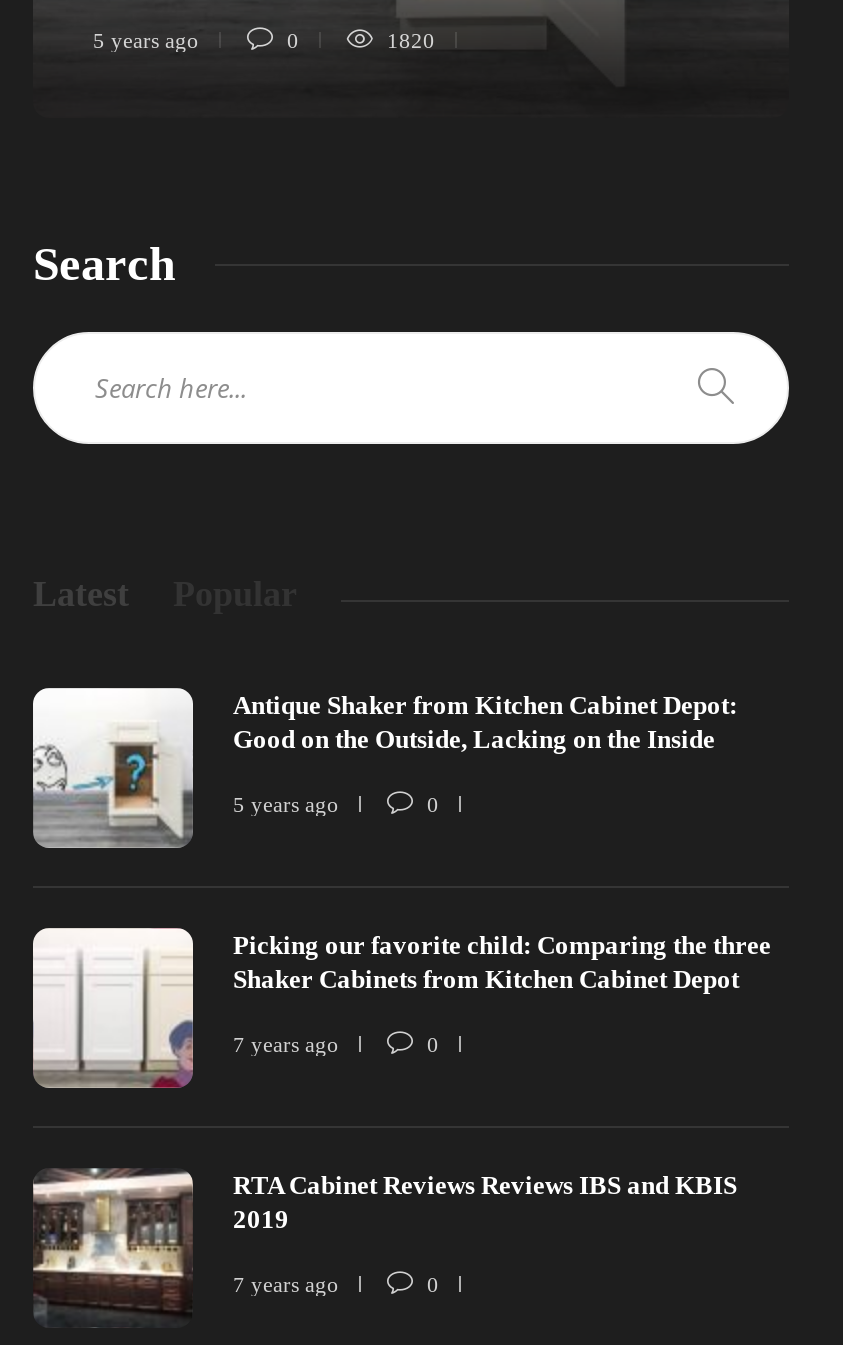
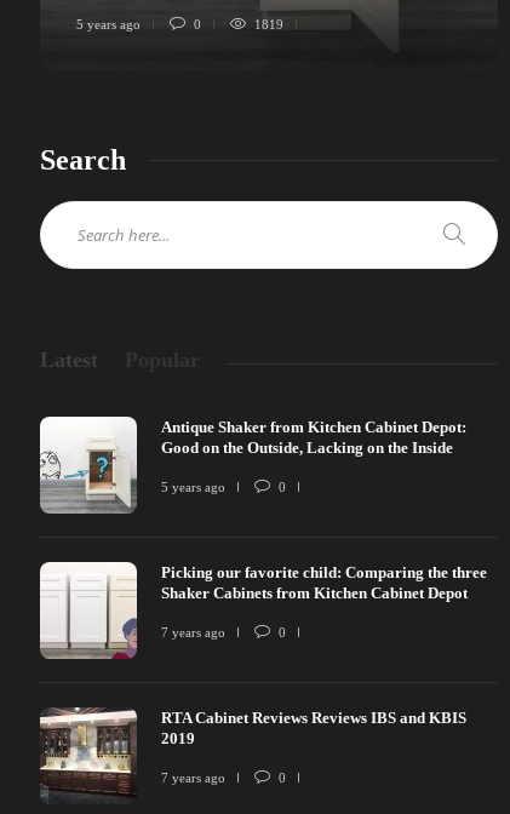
[381,27,435,51] 1820 -> [251,17,283,31] 1819

